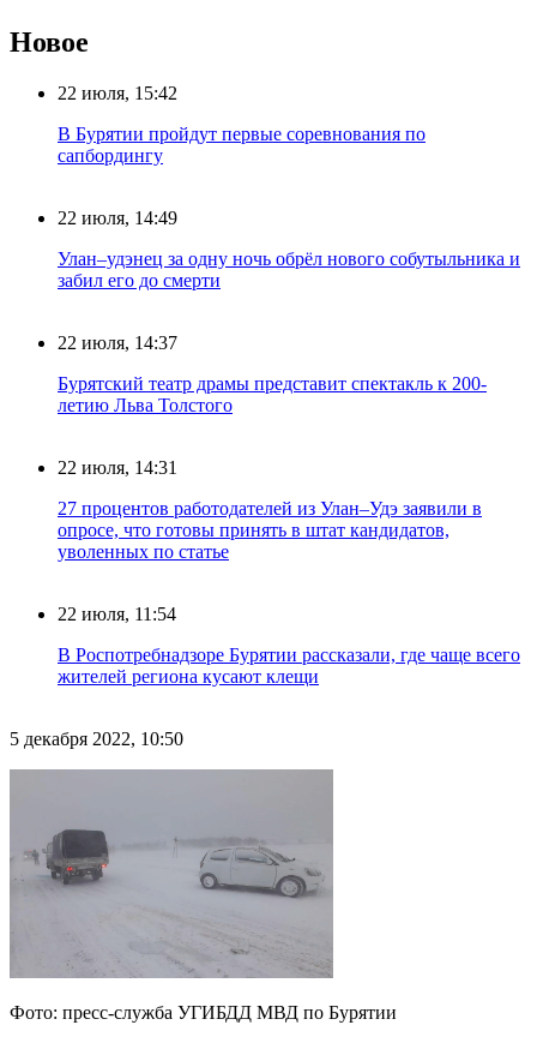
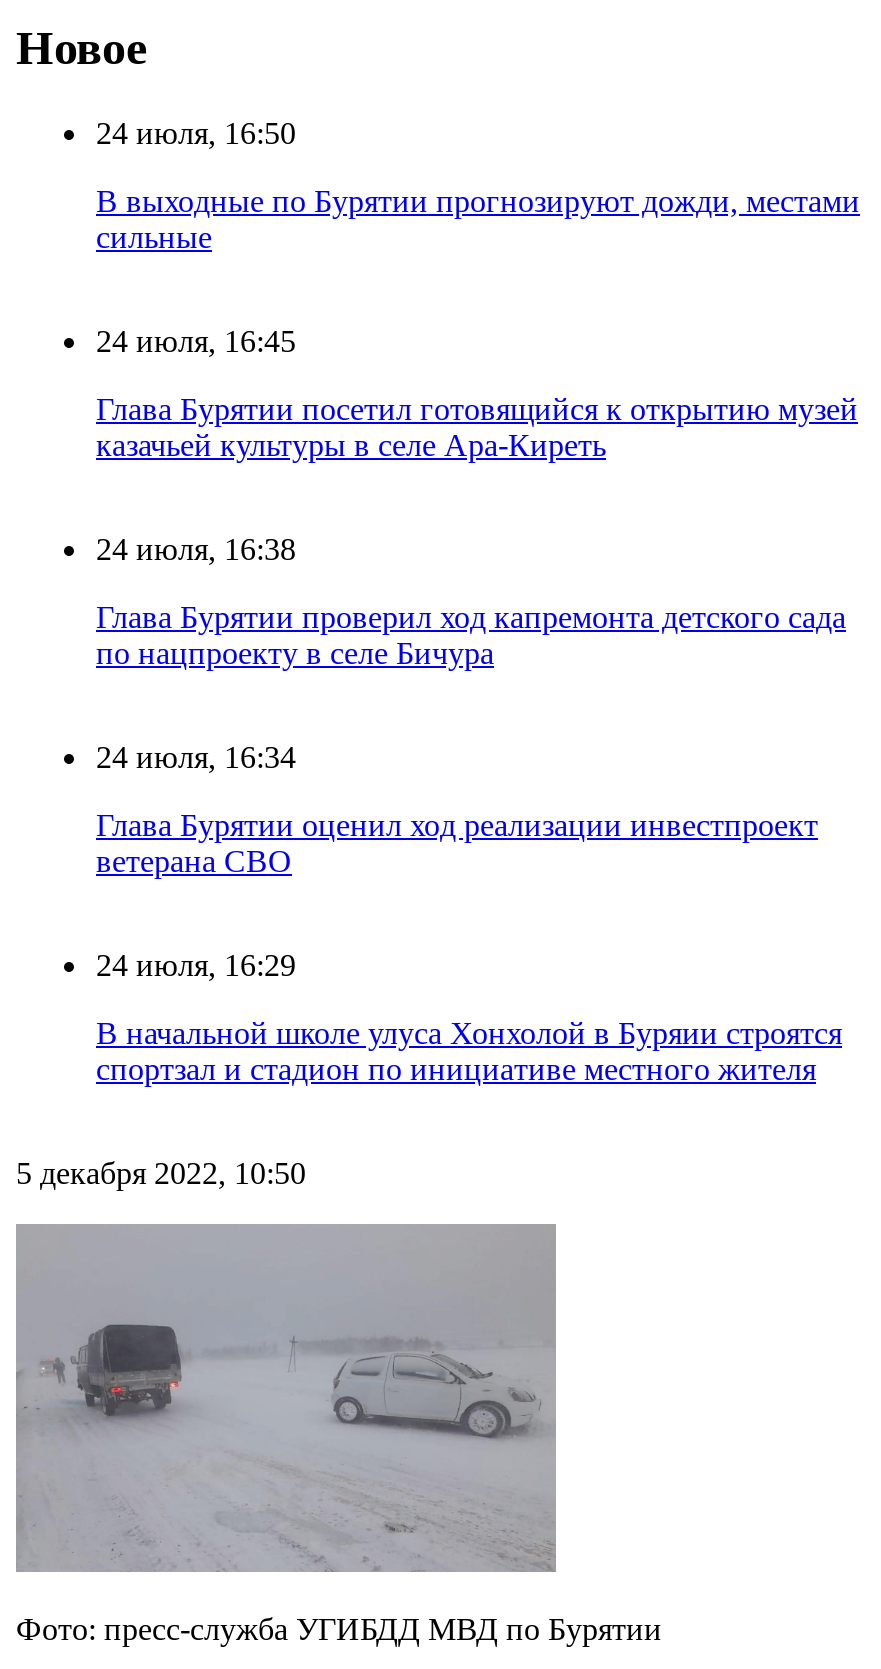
[58,83,177,103] 22 июля, 15:42 -> [96,116,296,150] 24 июля, 16:50
[58,124,426,166] В Бурятии пройдут первые соревнования по | сапбордингу -> [96,184,860,254] В выходные по Бурятии прогнозируют дожди, местами | сильные
[58,208,177,228] 22 июля, 14:49 -> [96,324,296,358] 24 июля, 16:45
[58,249,520,291] Улан–удэнец за одну ночь обрёл нового собутыльника и | забил его до смерти -> [96,392,858,462] Глава Бурятии посетил готовящийся к открытию музей | казачьей культуры в селе Ара-Киреть
[58,333,177,353] 22 июля, 14:37 -> [96,532,296,566] 24 июля, 16:38
[58,374,487,416] Бурятский театр драмы представит спектакль к 200- | летию Льва Толстого -> [96,600,846,670] Глава Бурятии проверил ход капремонта детского сада | по нацпроекту в селе Бичура
[58,458,177,478] 22 июля, 14:31 -> [96,740,296,774] 24 июля, 16:34
[58,498,482,562] 27 процентов работодателей из Улан–Удэ заявили в | опросе, что готовы принять в штат кандидатов, | уволенных по статье -> [96,808,818,878] Глава Бурятии оценил ход реализации инвестпроект | ветерана СВО
[58,604,176,624] 22 июля, 11:54 -> [96,948,296,982] 24 июля, 16:29
[58,645,520,687] В Роспотребнадзоре Бурятии рассказали, где чаще всего | жителей региона кусают клещи -> [96,1016,842,1086] В начальной школе улуса Хонхолой в Буряии строятся | спортзал и стадион по инициативе местного жителя

